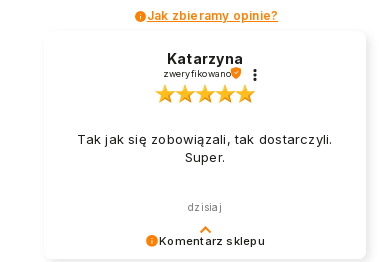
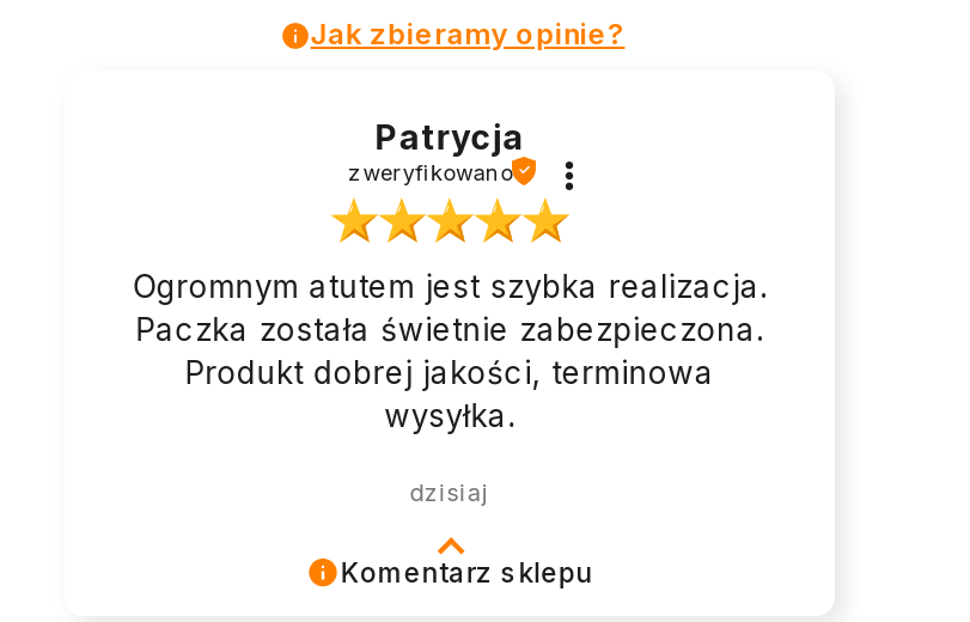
[167,49,243,66] Katarzyna -> [375,115,525,155] Patrycja
[77,131,332,165] Tak jak się zobowiązali, tak dostarczyli. | Super. -> [132,267,767,434] Ogromnym atutem jest szybka realizacja. | Paczka została świetnie zabezpieczona. | Produkt dobrej jakości, terminowa | wysyłka.

